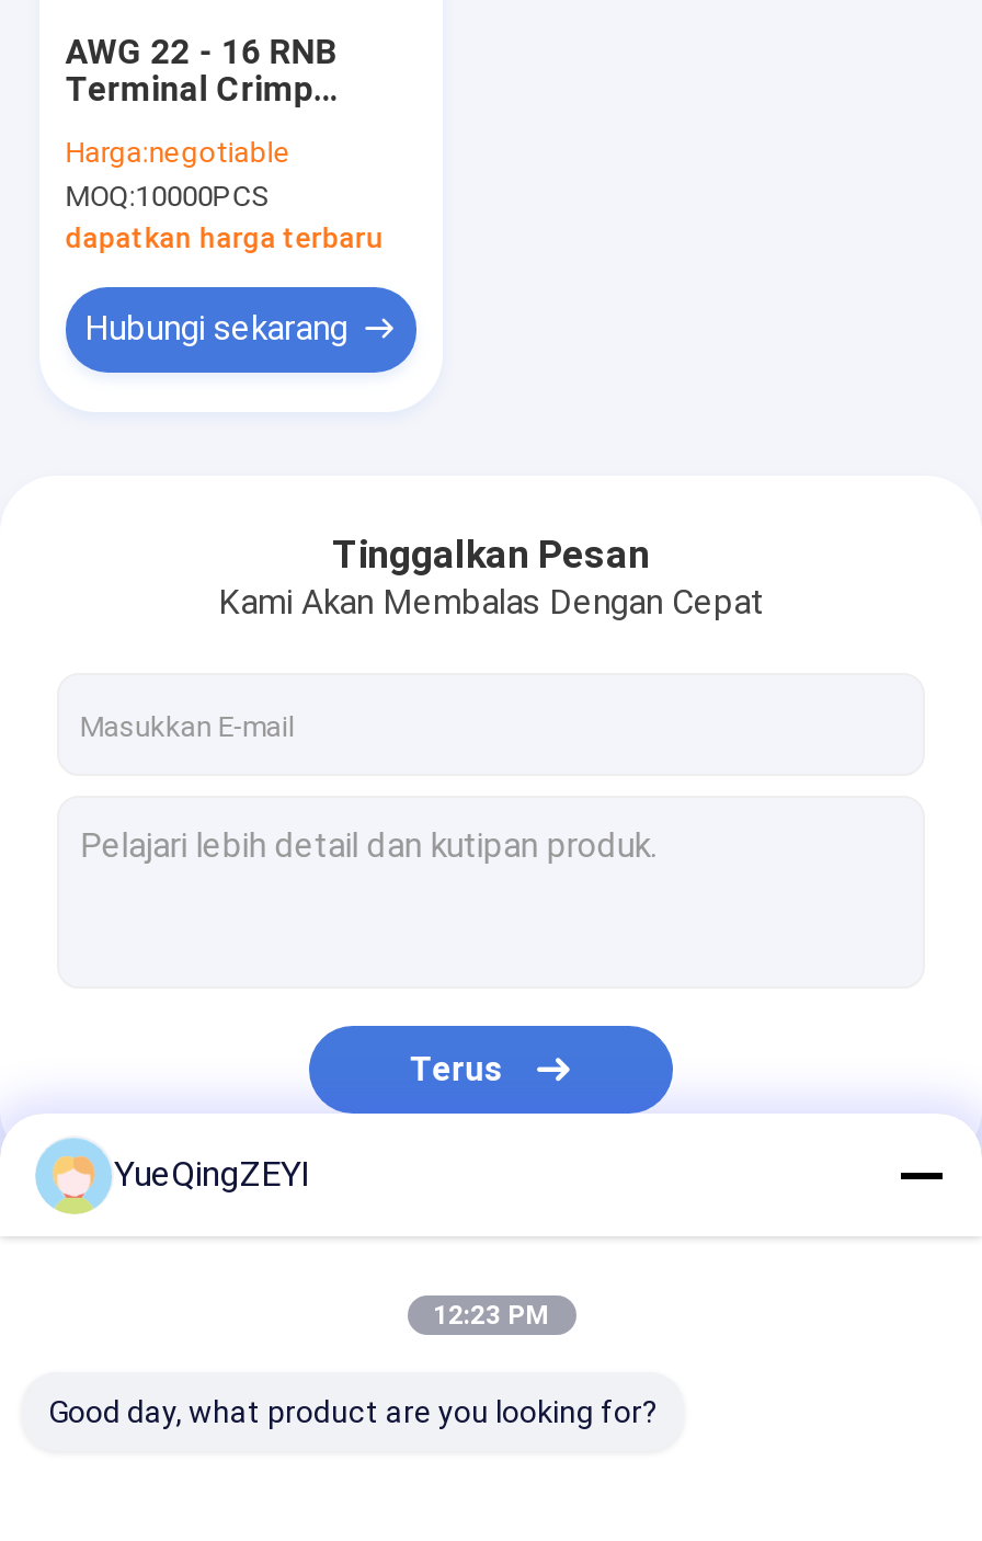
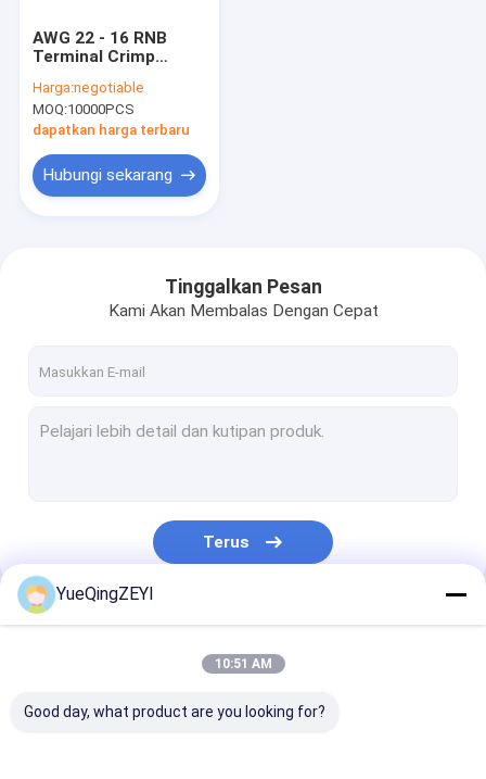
[433,1300,549,1331] 12:23 PM -> [214,656,272,671] 10:51 AM

